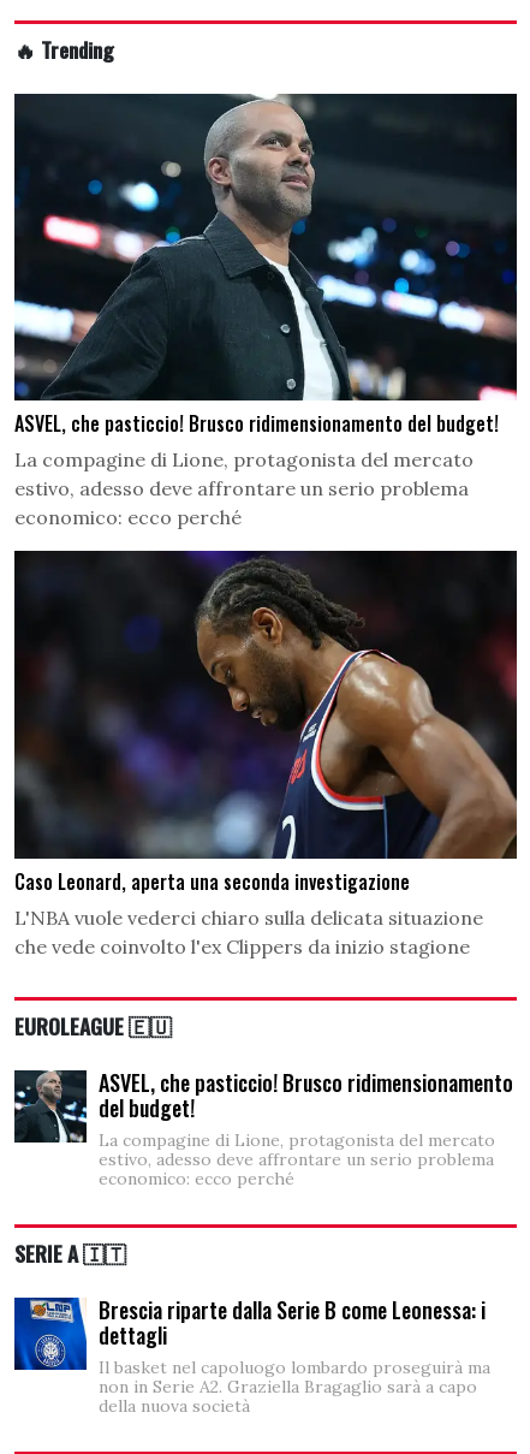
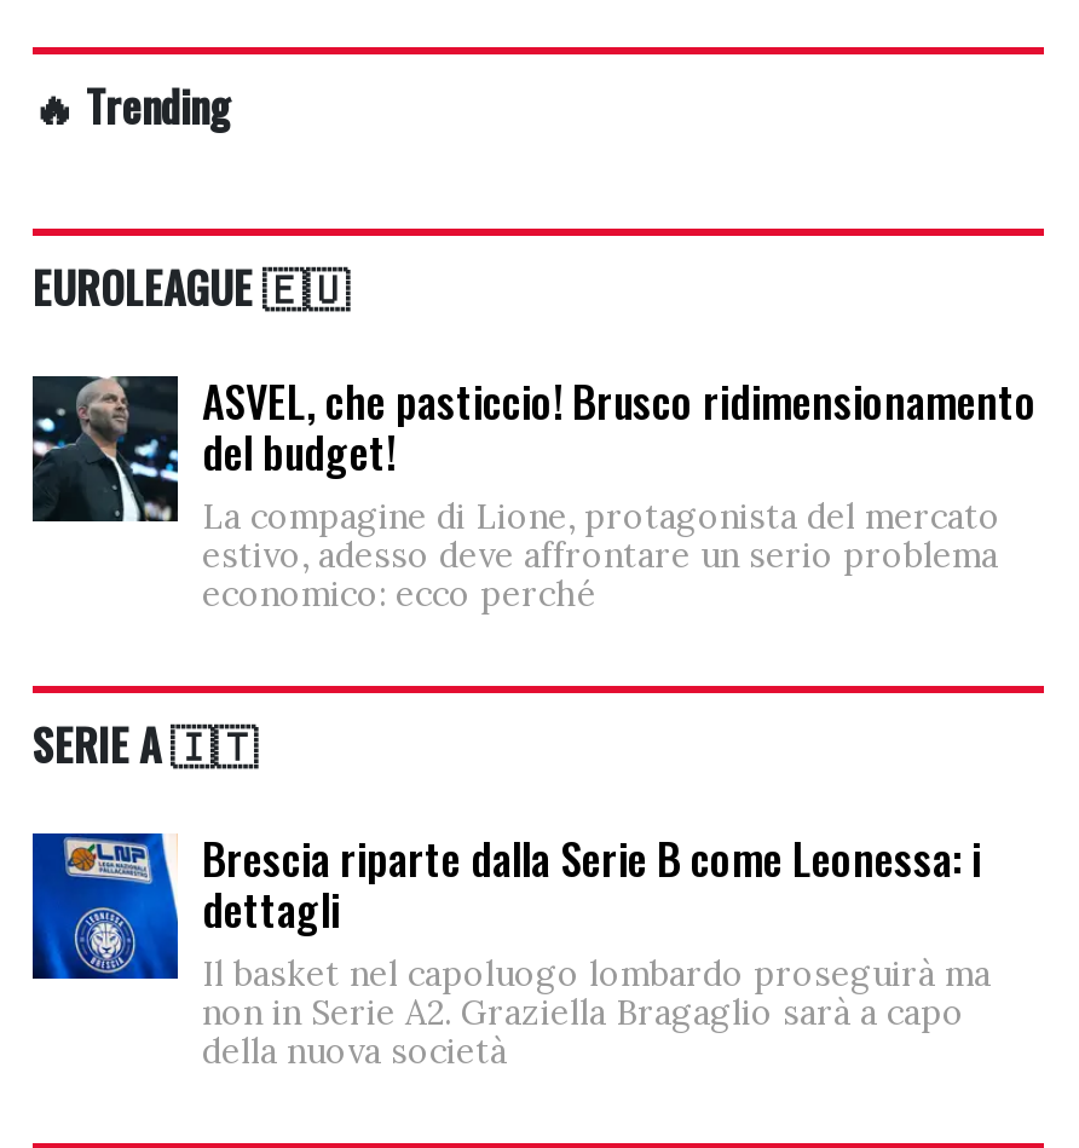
[13,93,518,530] [image] | ASVEL, che pasticcio! Brusco ridimensionamento del budget! | La compagine di Lione, protagonista del mercato | estivo, adesso deve affrontare un serio problema | economico: ecco perché -> none
[13,550,518,958] [image] | Caso Leonard, aperta una seconda investigazione | L'NBA vuole vederci chiaro sulla delicata situazione | che vede coinvolto l'ex Clippers da inizio stagione -> none

